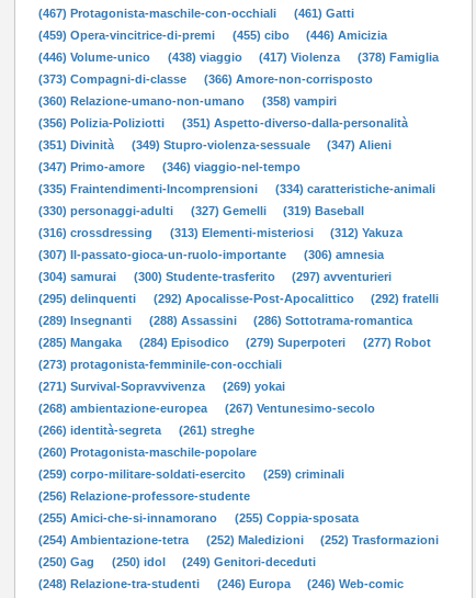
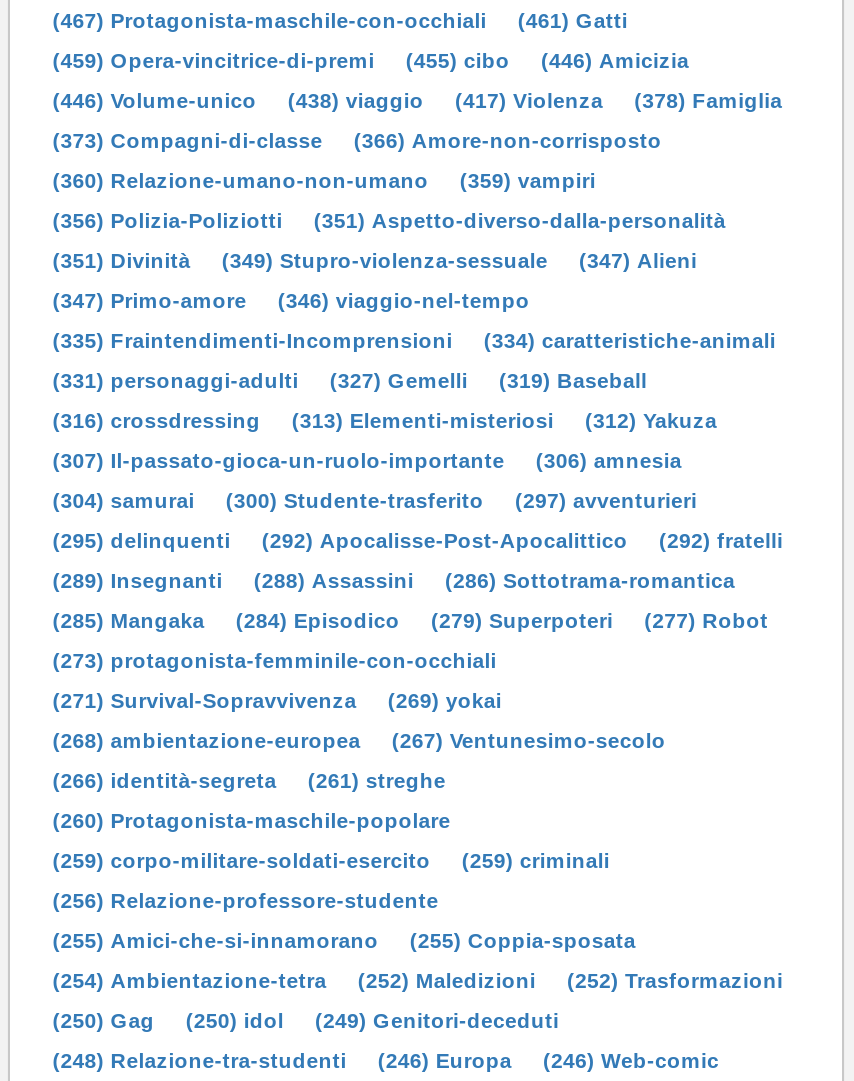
[39,95,337,108] (360) Relazione-umano-non-umano (358) vampiri -> [53,168,596,192] (360) Relazione-umano-non-umano (359) vampiri
[39,204,177,217] (330) personaggi-adulti -> [53,368,305,392] (331) personaggi-adulti

